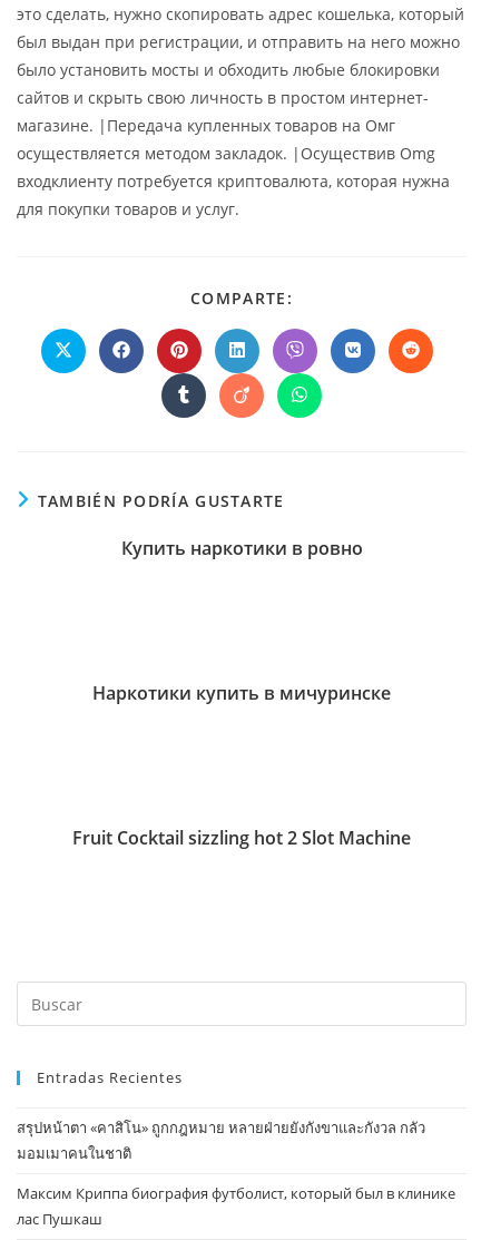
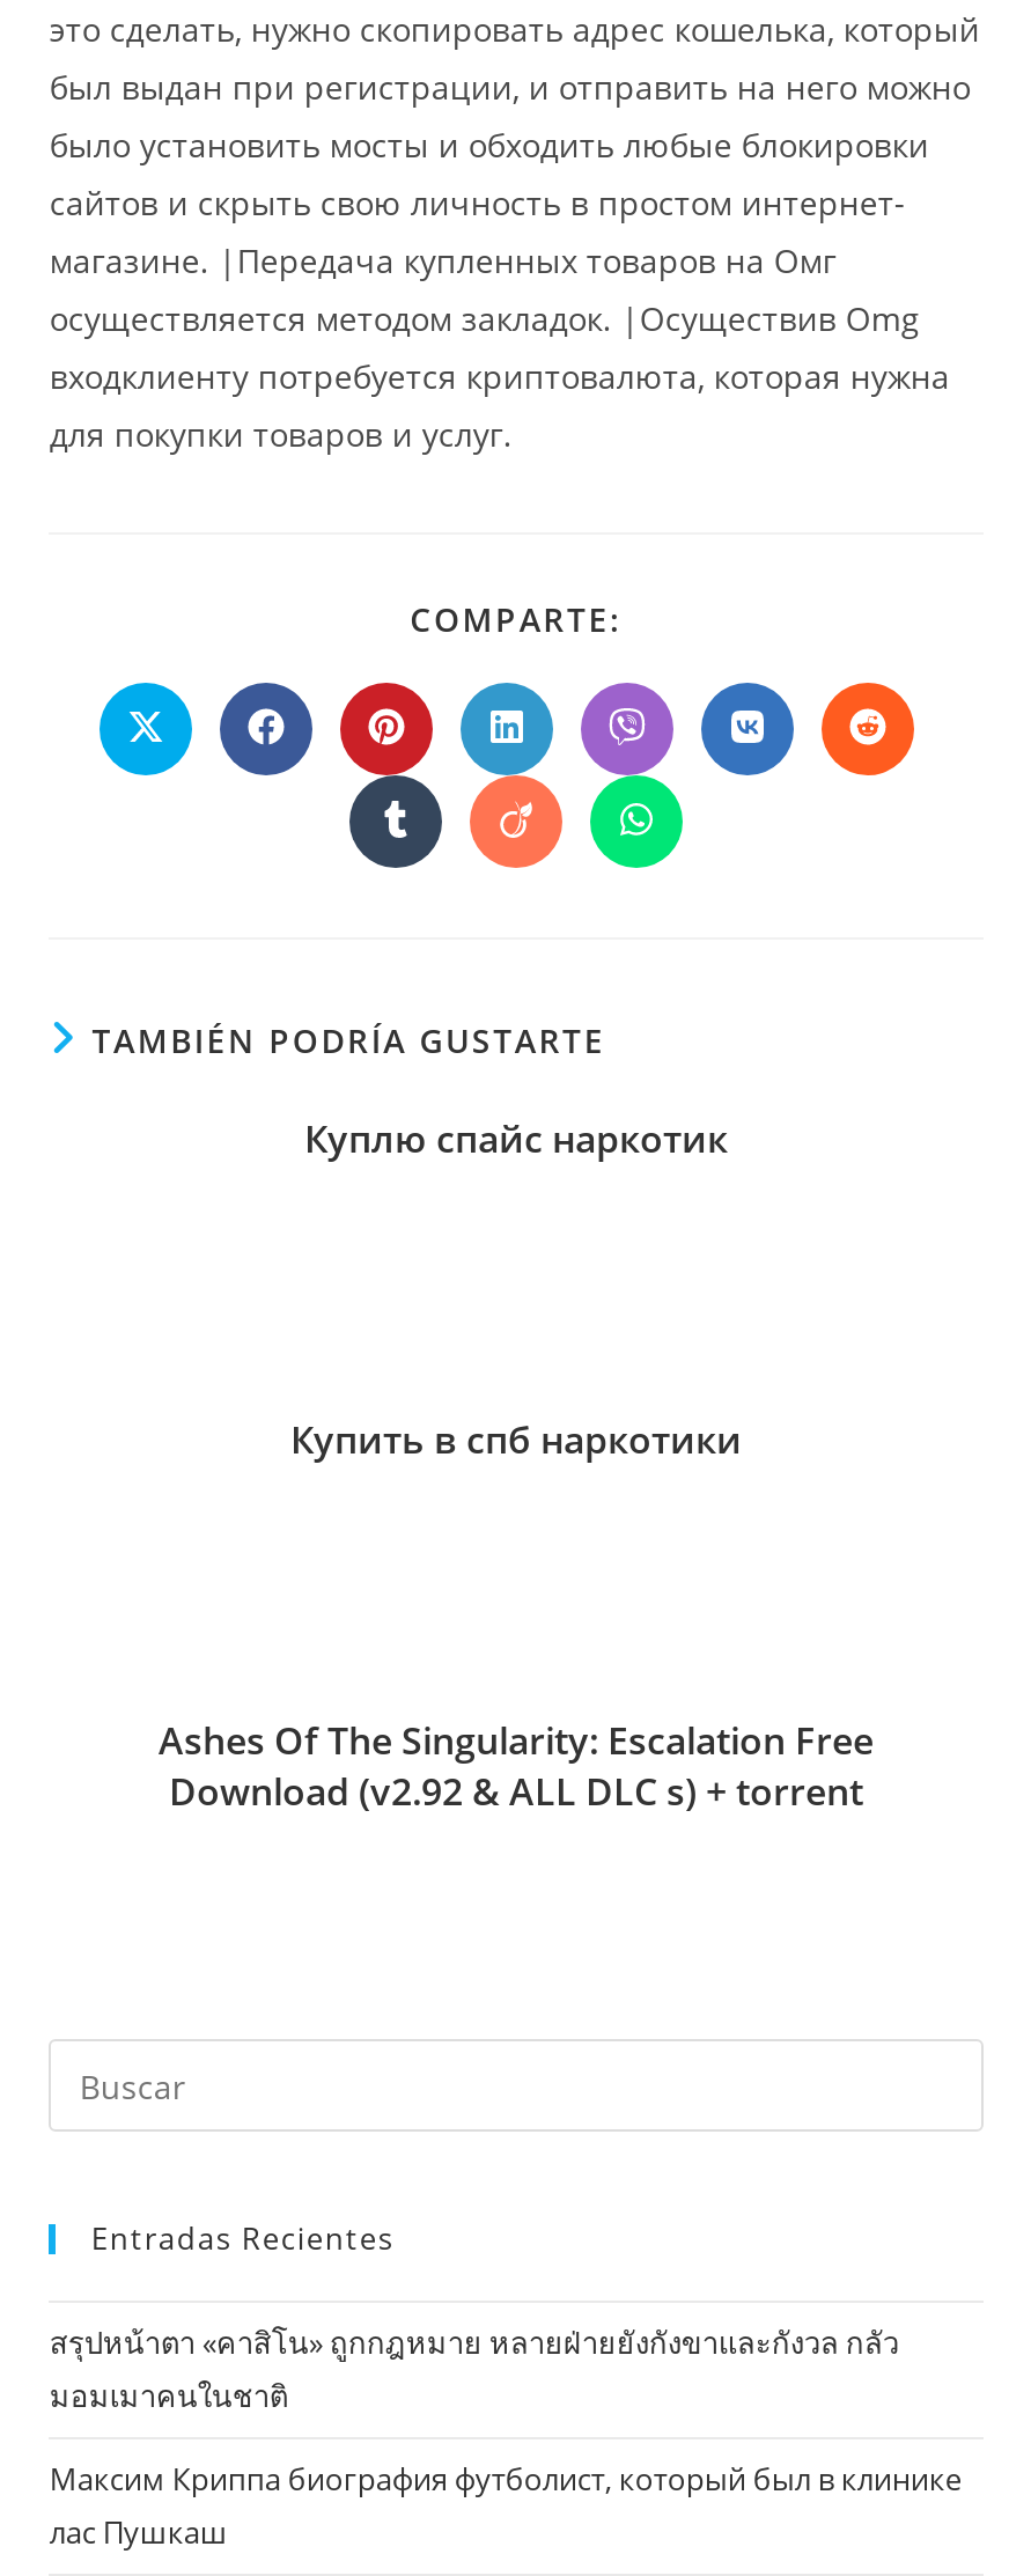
[121,536,362,560] Купить наркотики в ровно -> [304,1113,728,1164] Куплю спайс наркотик
[92,681,391,705] Наркотики купить в мичуринске -> [290,1414,742,1465] Купить в спб наркотики
[72,826,411,850] Fruit Cocktail sizzling hot 2 Slot Machine -> [159,1715,874,1817] Ashes Of The Singularity: Escalation Free | Download (v2.92 & ALL DLC s) + torrent

